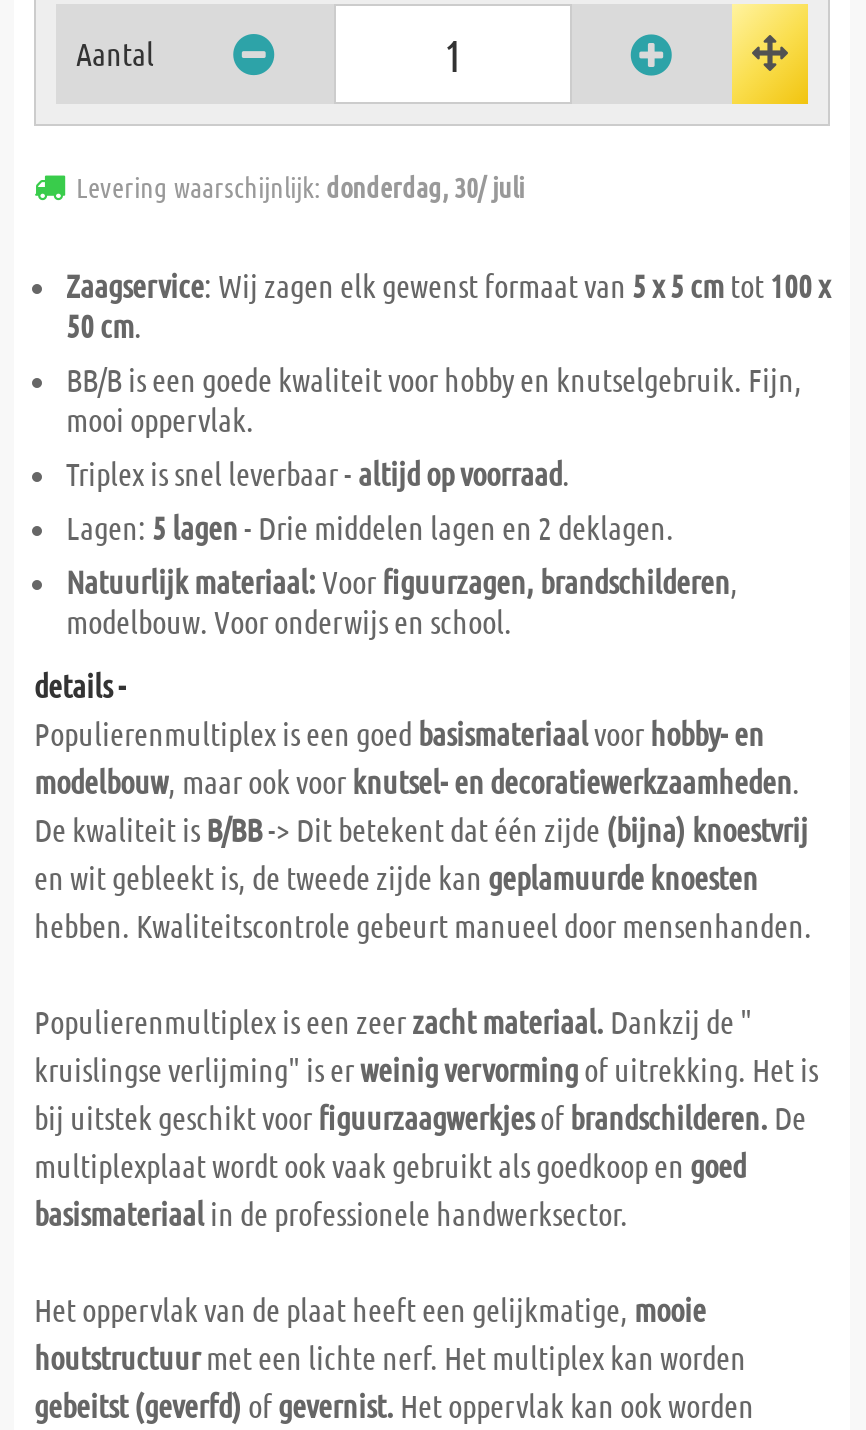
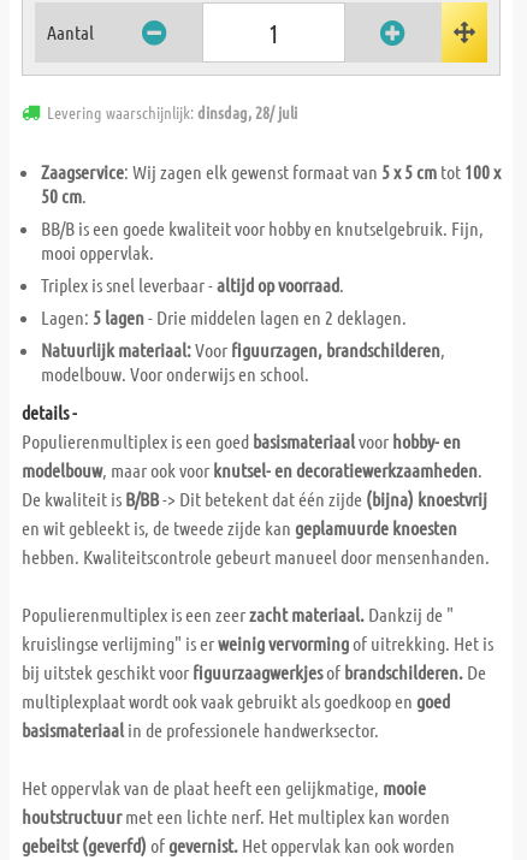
[76,168,524,204] Levering waarschijnlijk: donderdag, 30/ juli -> [47,101,297,123] Levering waarschijnlijk: dinsdag, 28/ juli

